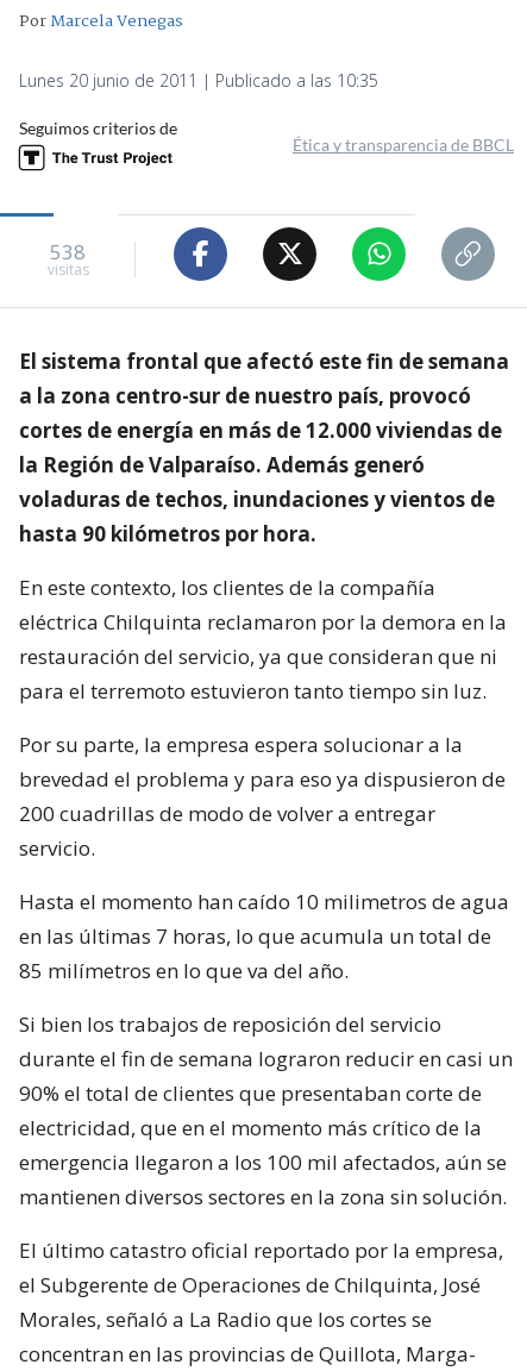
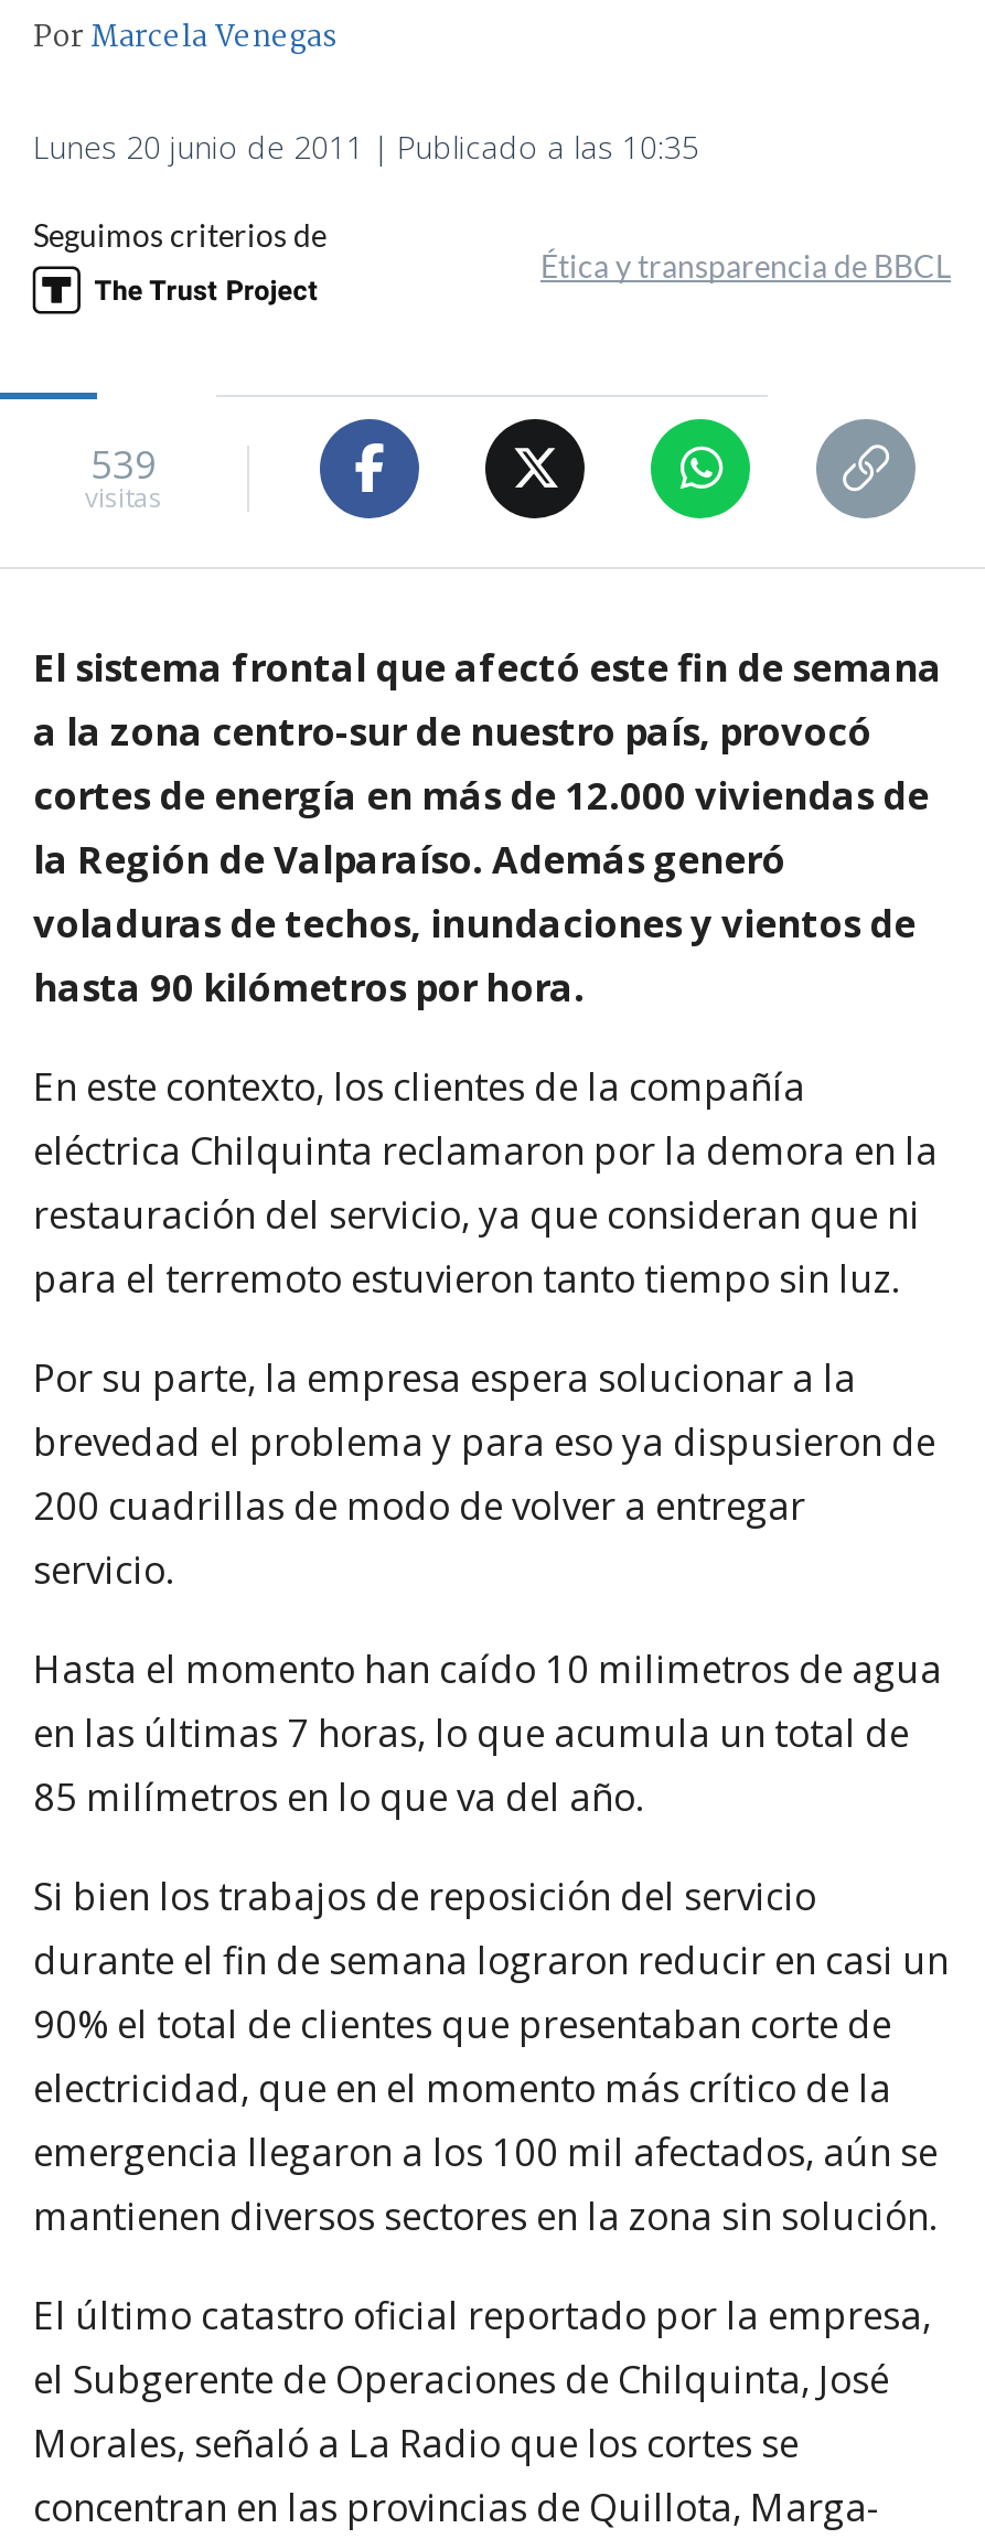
[50,238,86,266] 538 -> [90,440,157,490] 539

